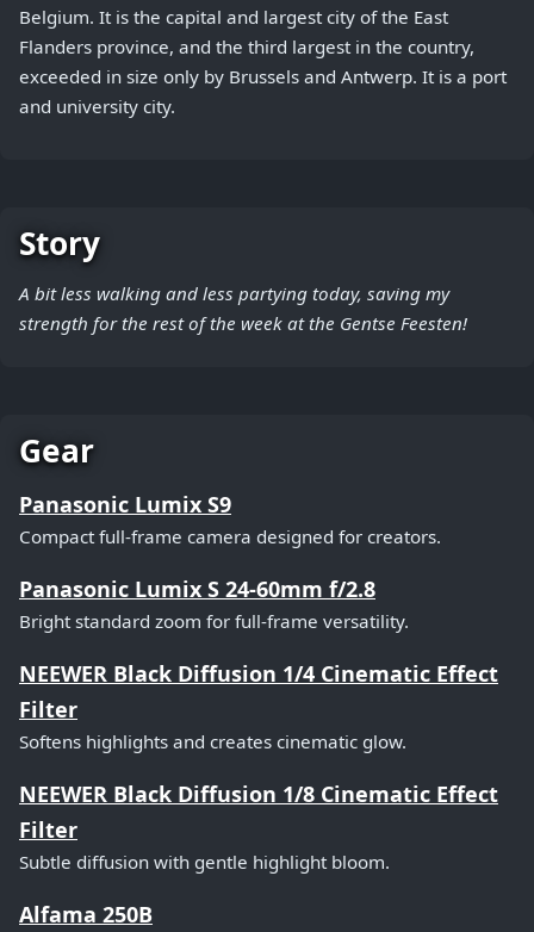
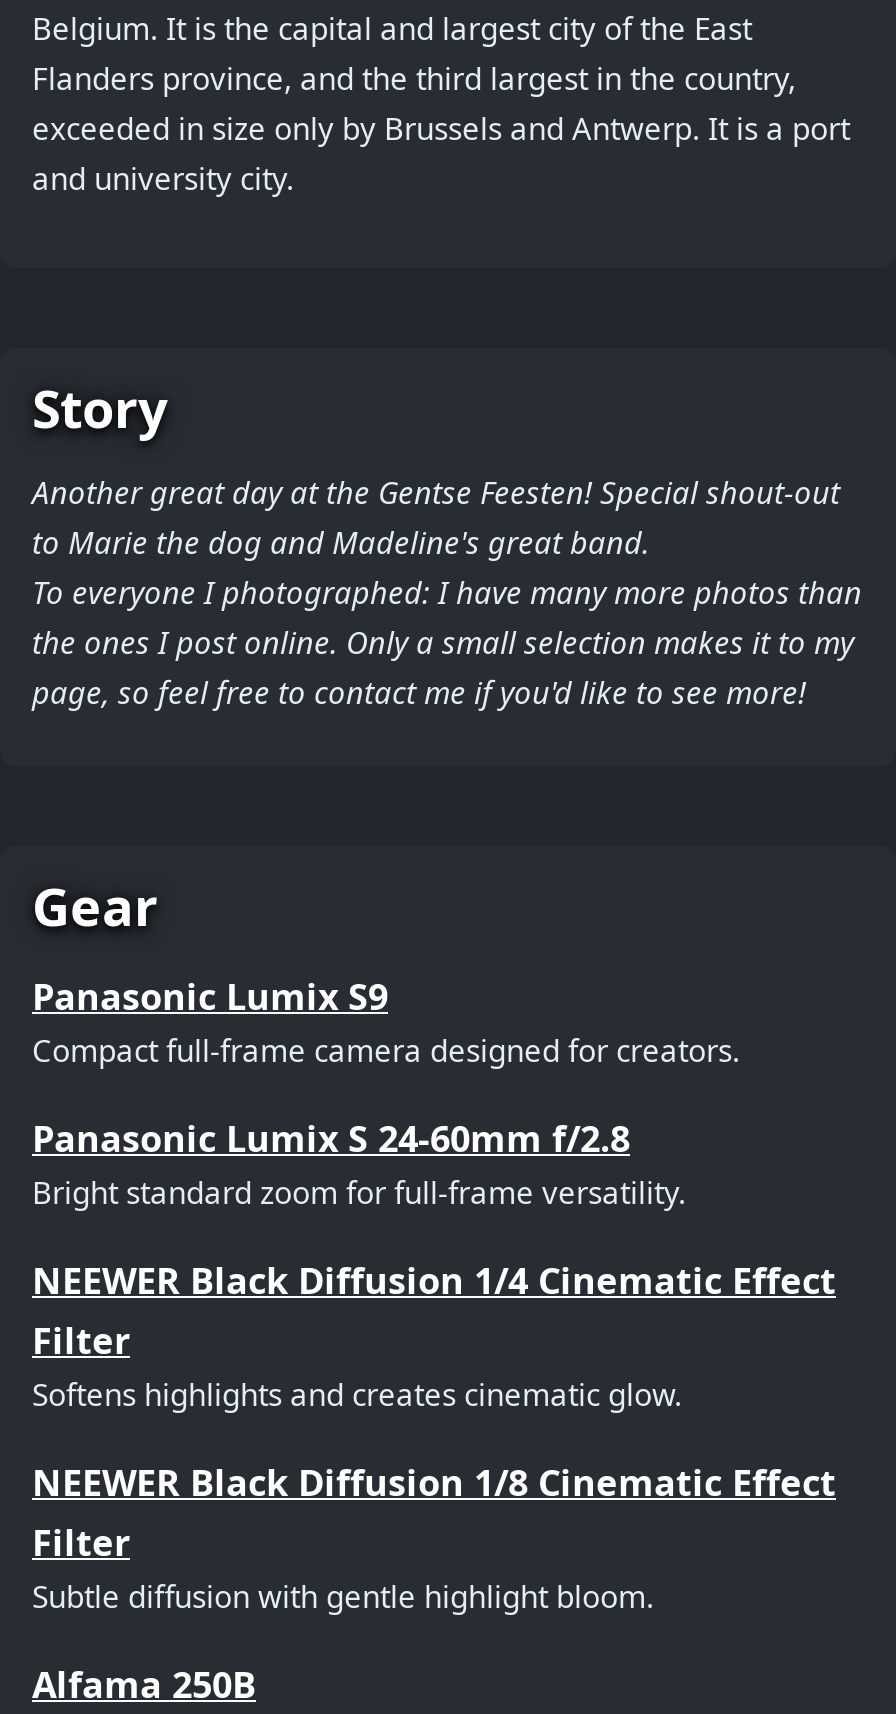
[19,281,467,335] A bit less walking and less partying today, saving my | strength for the rest of the week at the Gentse Feesten! -> [32,472,862,712] Another great day at the Gentse Feesten! Special shout-out | to Marie the dog and Madeline's great band. | To everyone I photographed: I have many more photos than | the ones I post online. Only a small selection makes it to my | page, so feel free to contact me if you'd like to see more!

